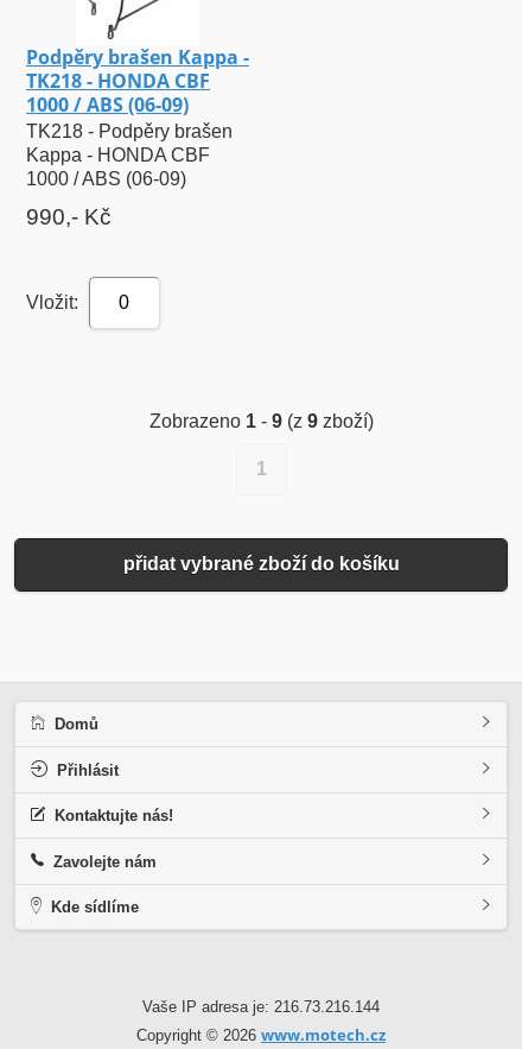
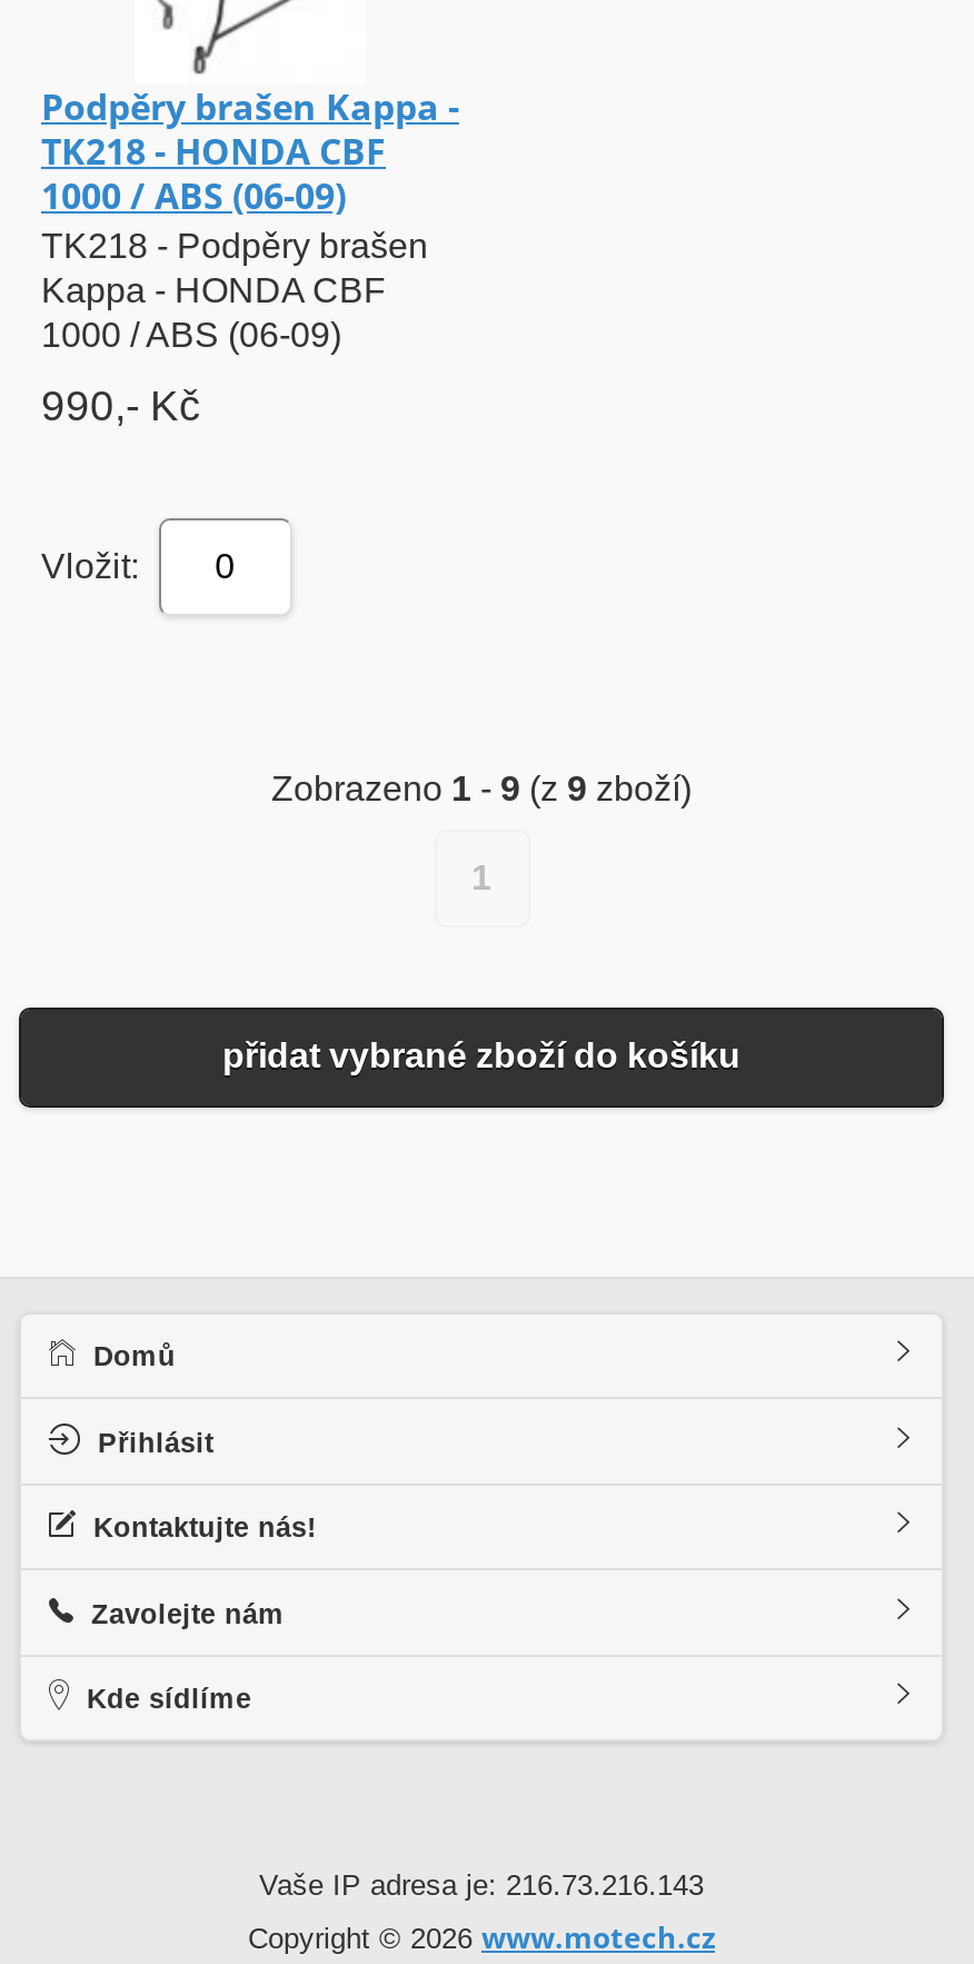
[142,998,380,1016] Vaše IP adresa je: 216.73.216.144 -> [259,1869,704,1902] Vaše IP adresa je: 216.73.216.143

